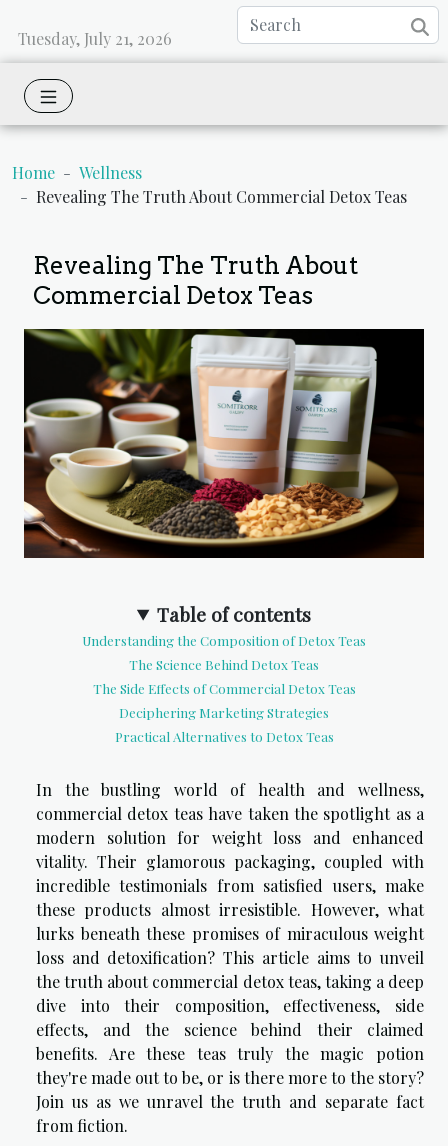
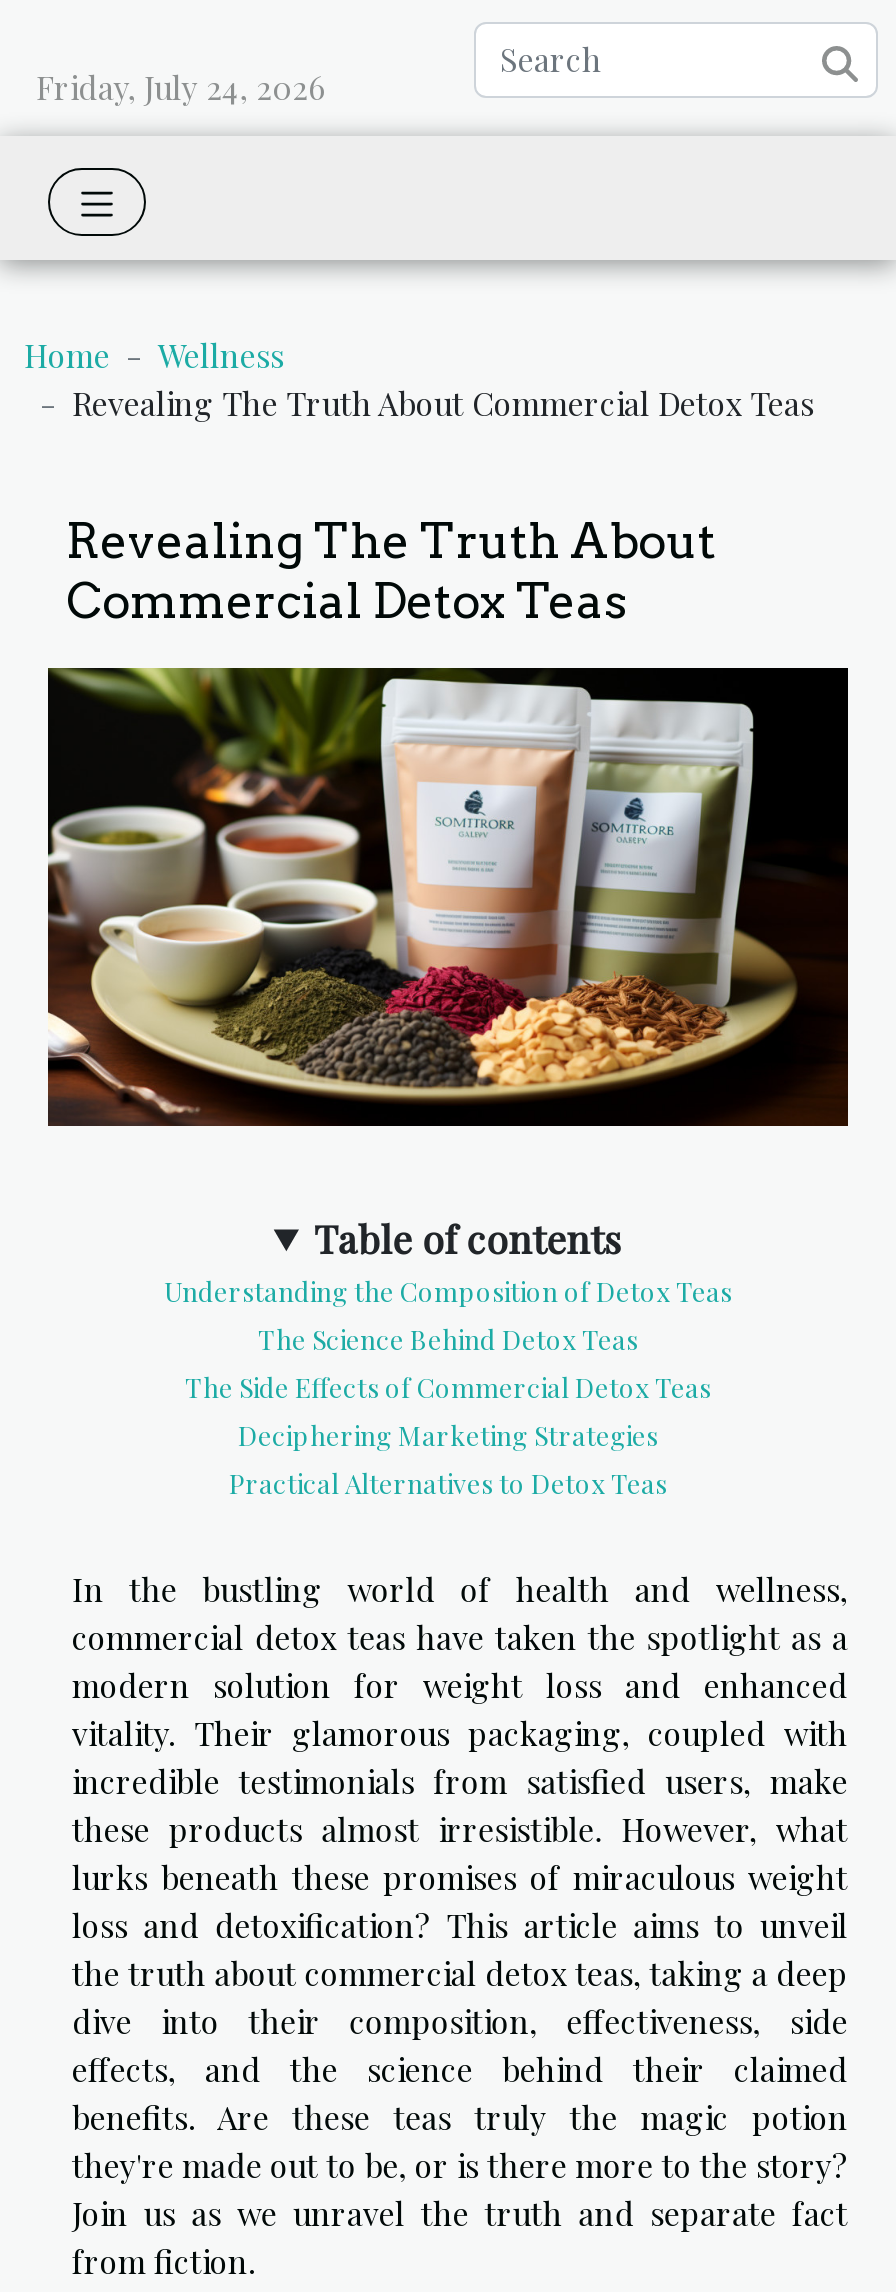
[18,28,172,49] Tuesday, July 21, 2026 -> [36,66,326,108] Friday, July 24, 2026

